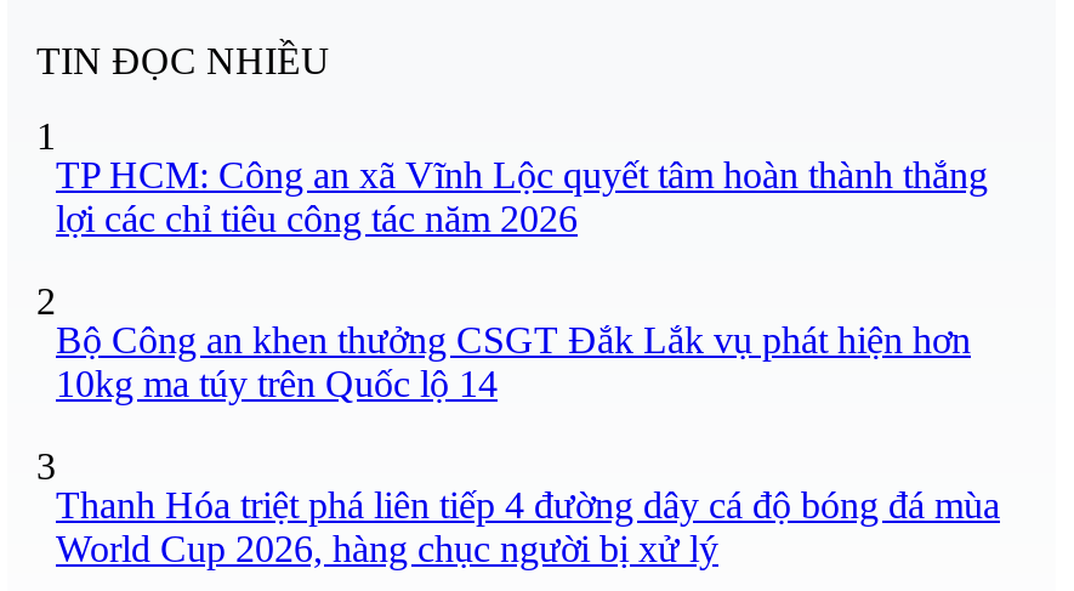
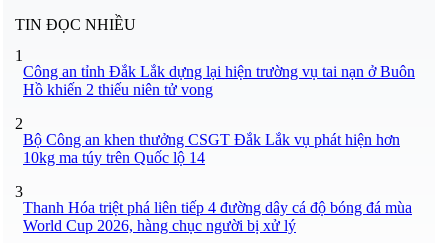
[56,154,988,239] TP HCM: Công an xã Vĩnh Lộc quyết tâm hoàn thành thắng | lợi các chỉ tiêu công tác năm 2026 -> [23,63,415,98] Công an tỉnh Đắk Lắk dựng lại hiện trường vụ tai nạn ở Buôn | Hồ khiến 2 thiếu niên tử vong

